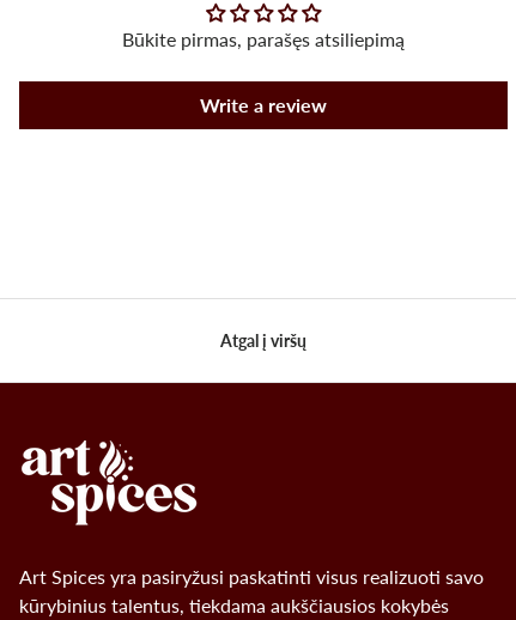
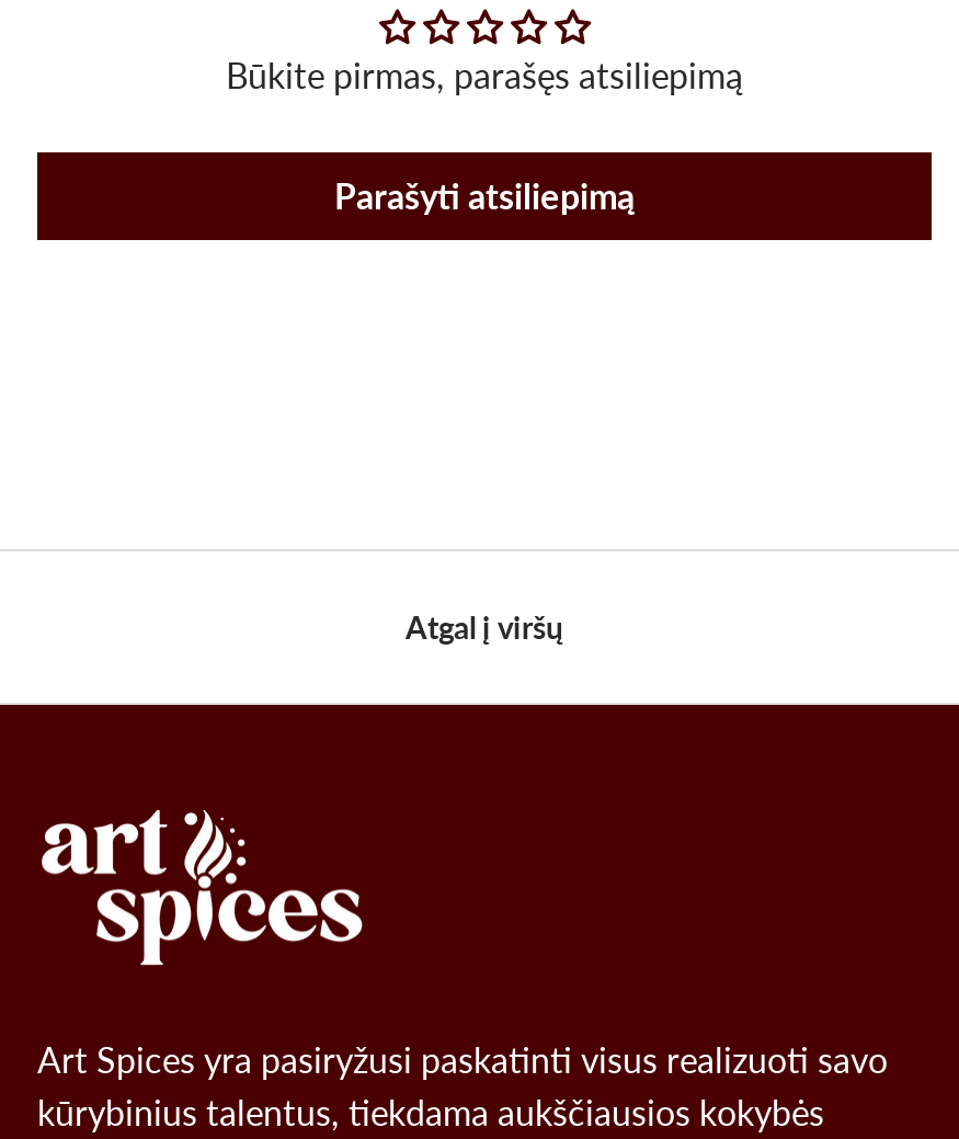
[200,93,327,116] Write a review -> [334,173,635,215] Parašyti atsiliepimą

